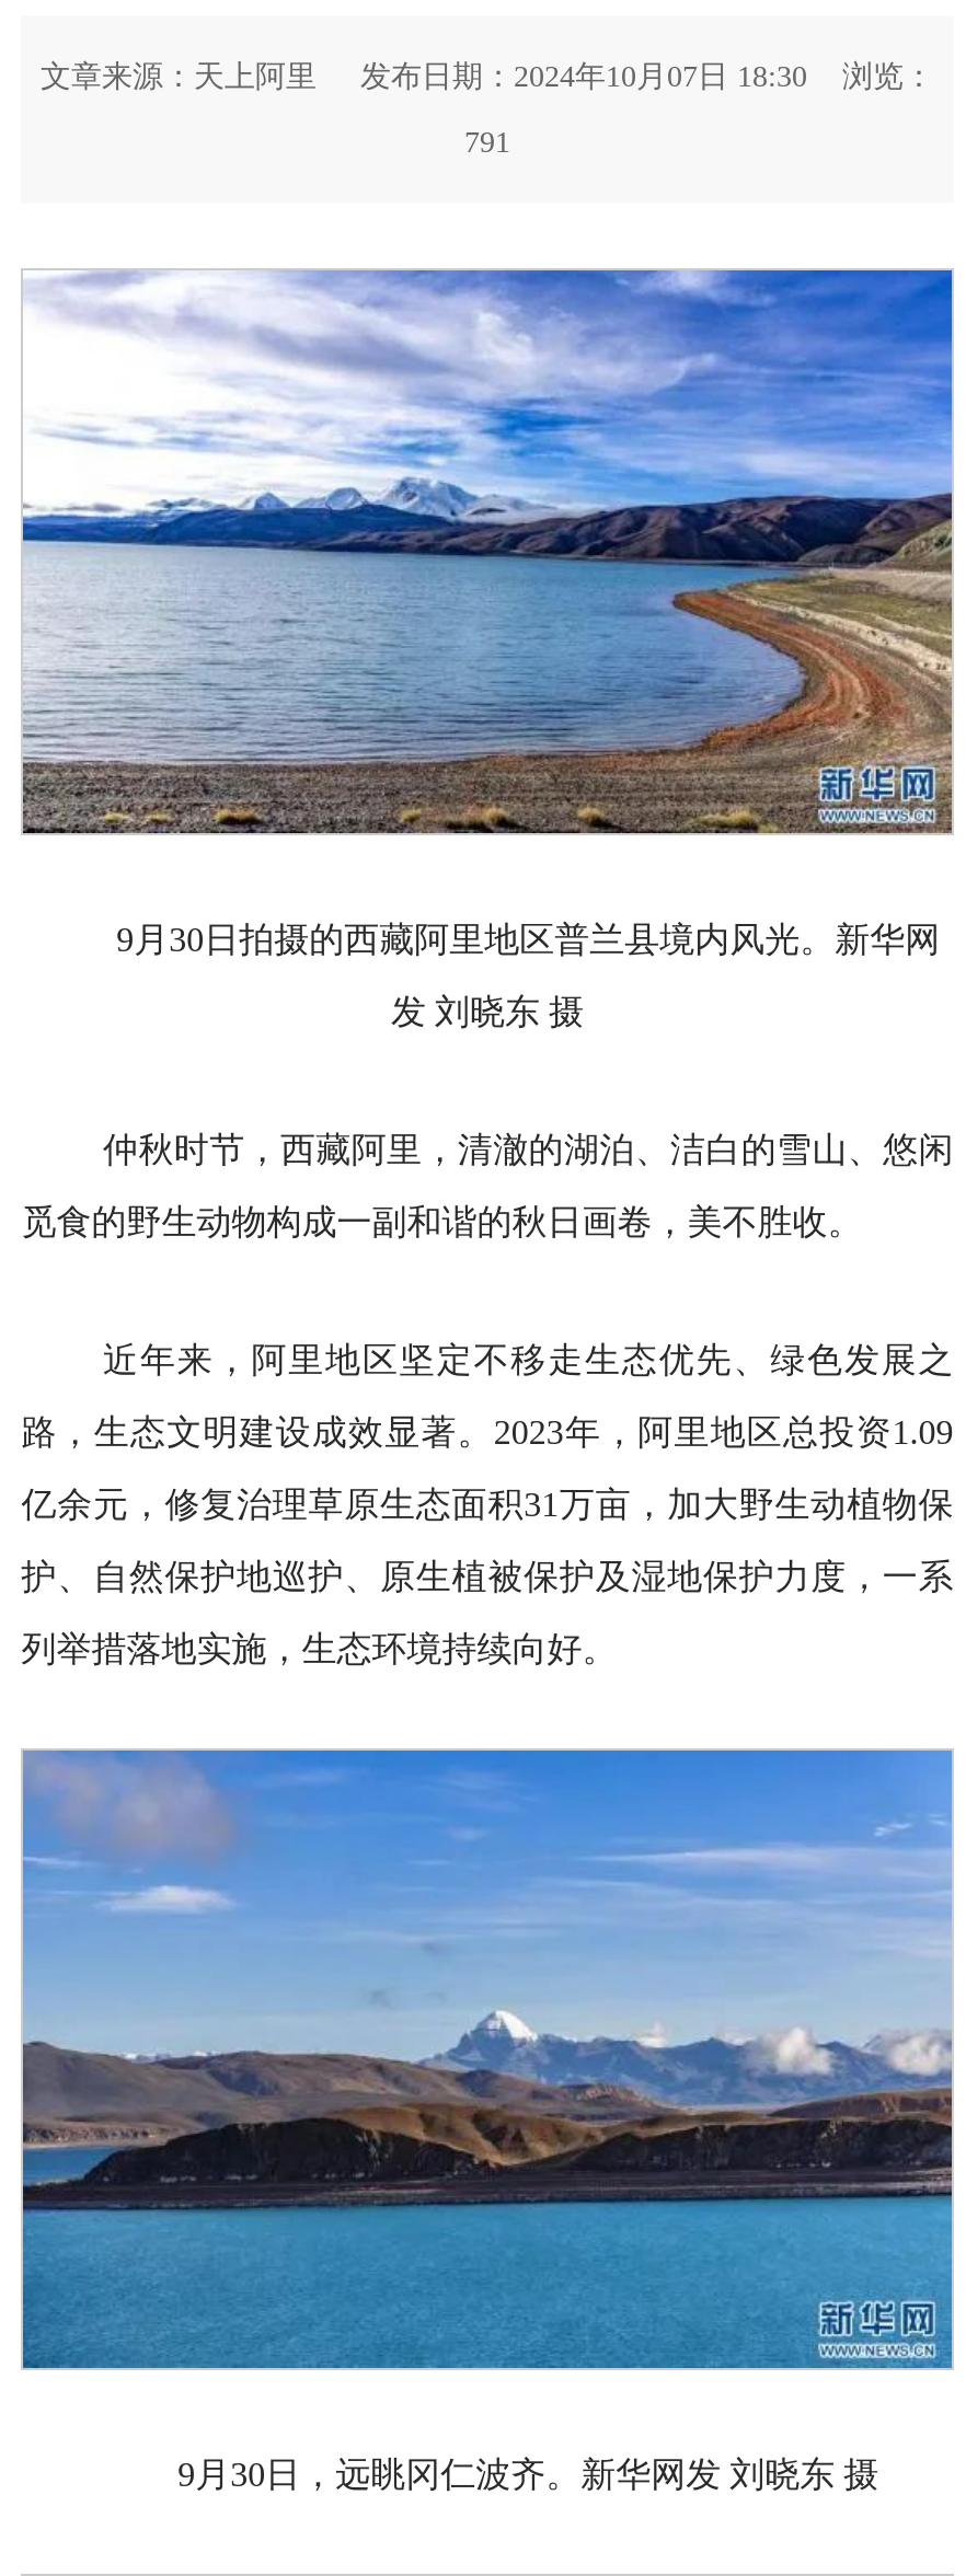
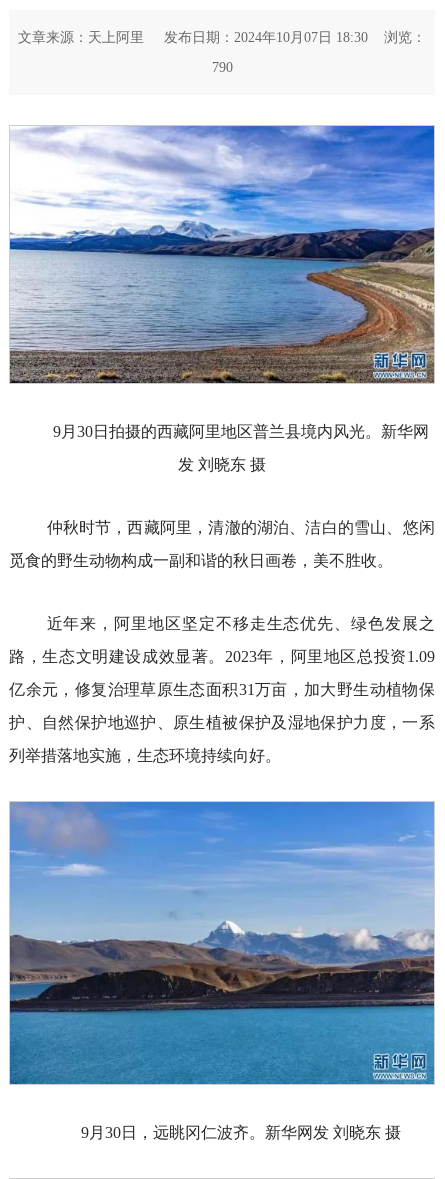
[464,125,510,158] 791 -> [211,59,232,74] 790

